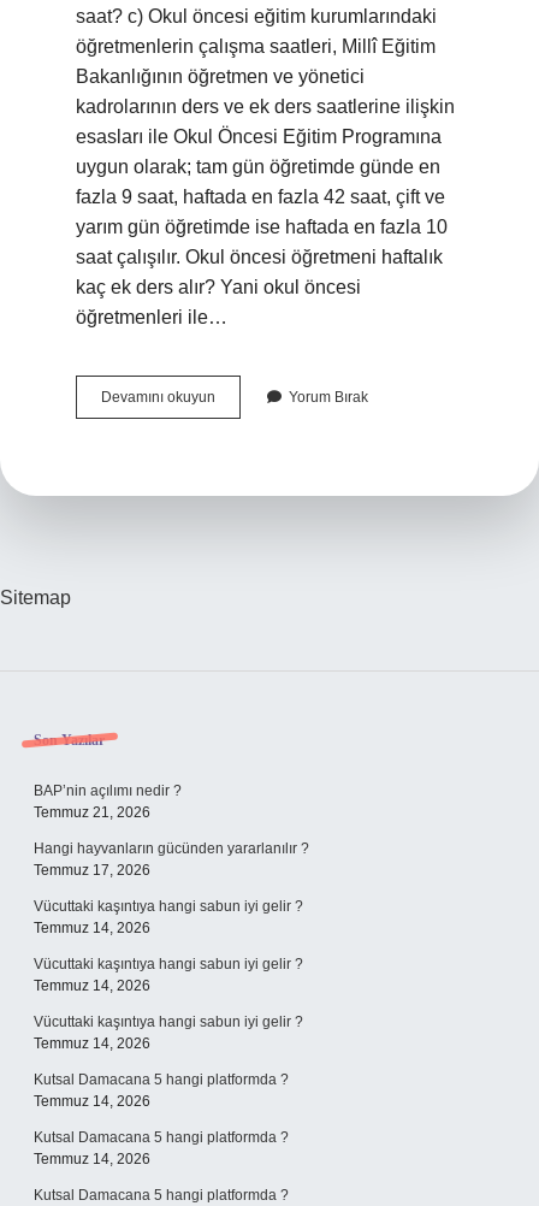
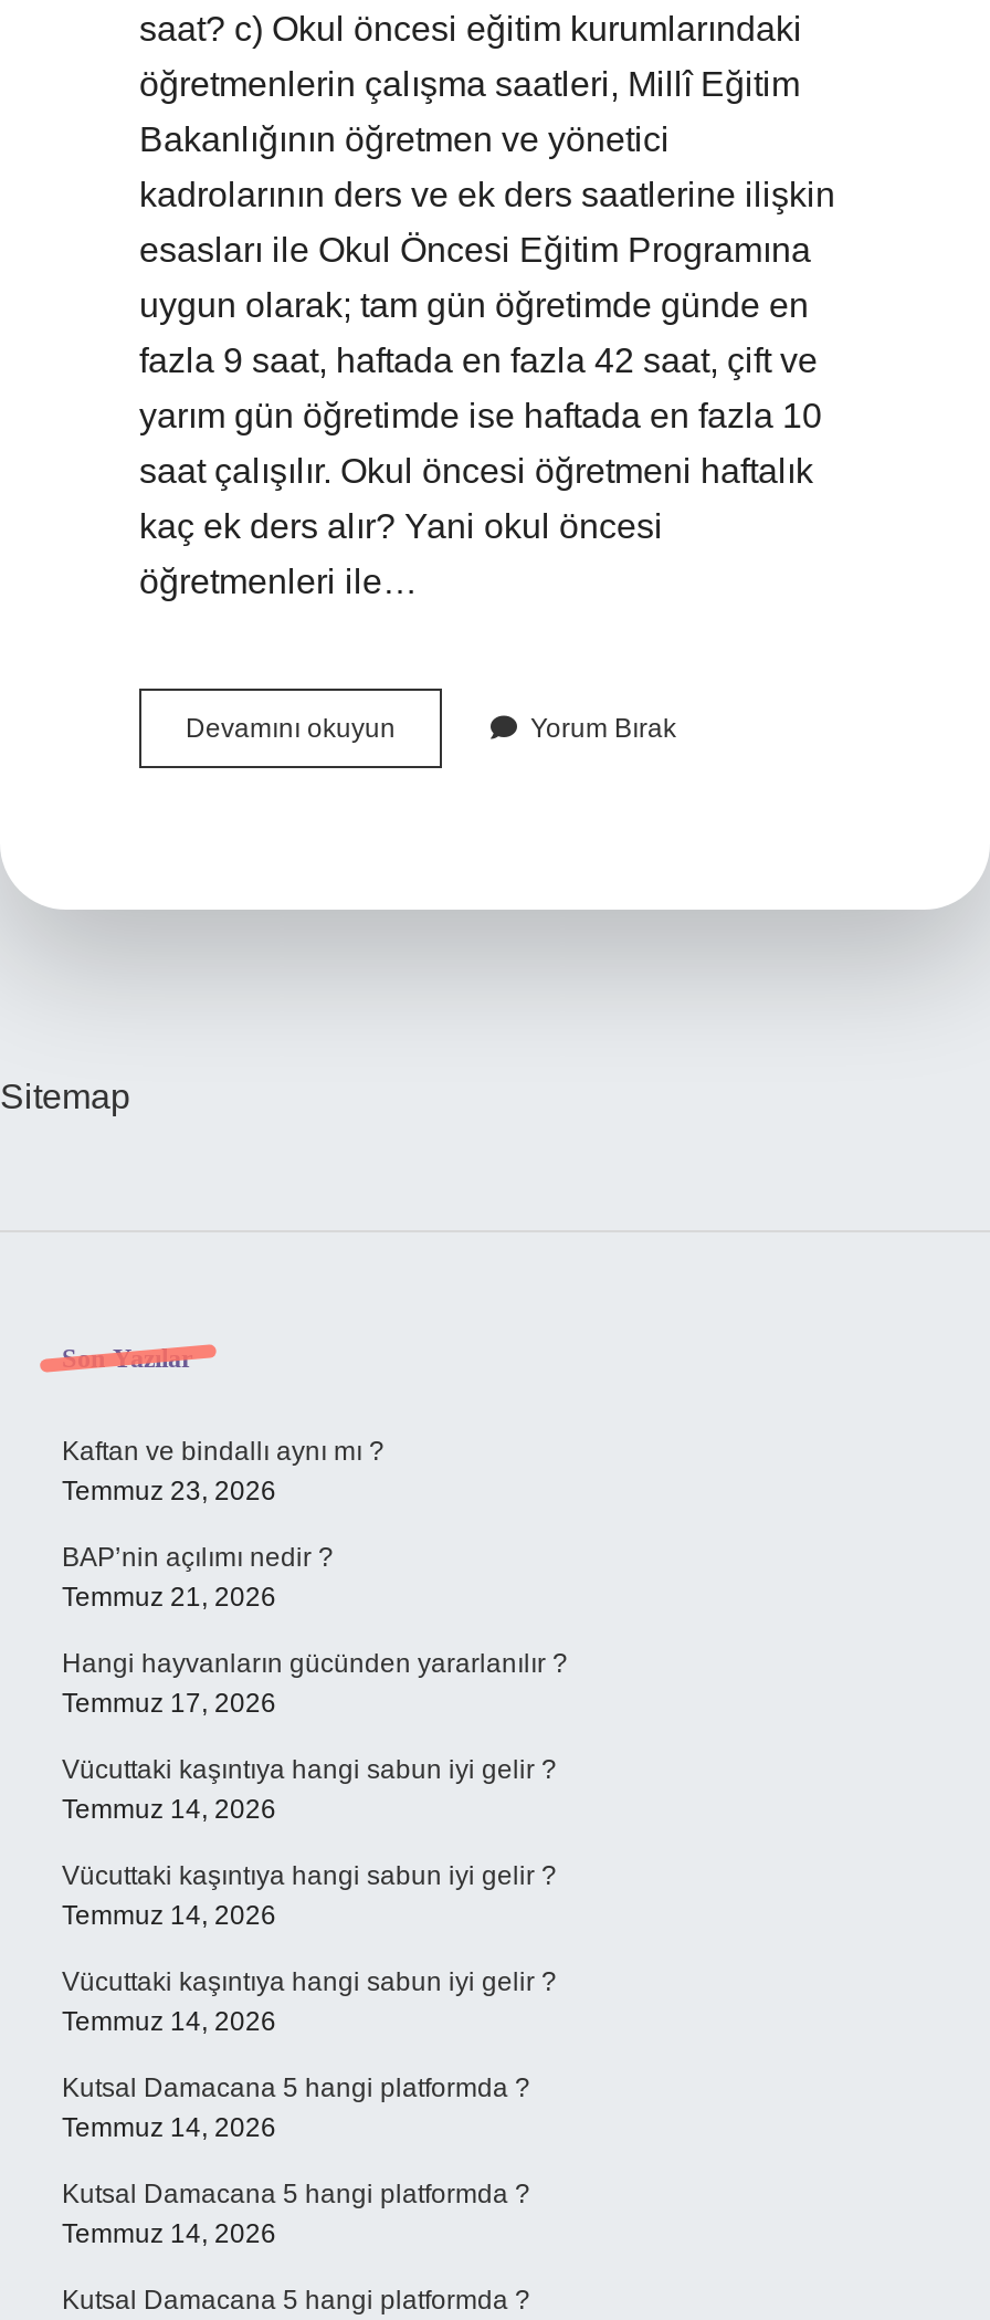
none -> [62,1436,385,1507] Kaftan ve bindallı aynı mı ? | Temmuz 23, 2026

